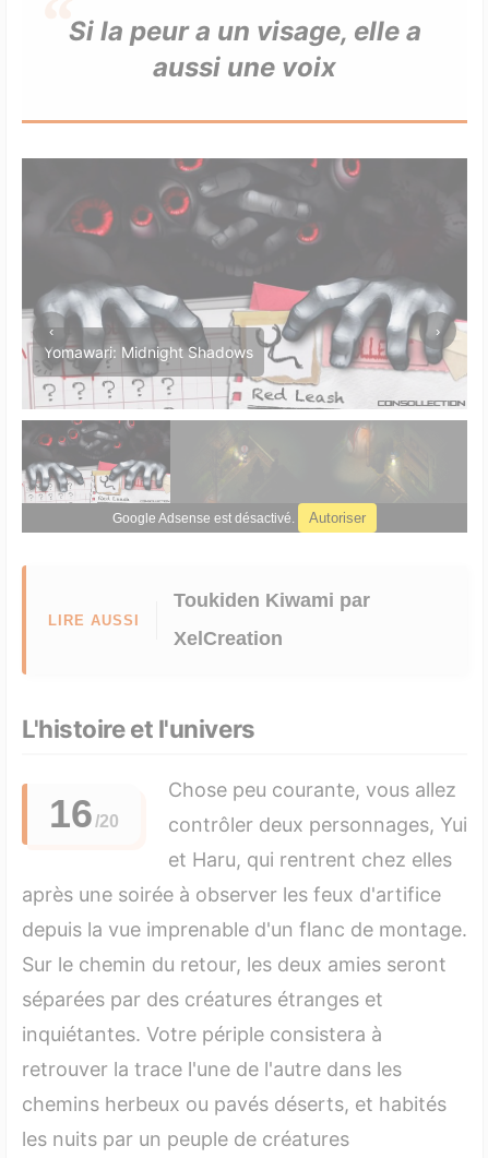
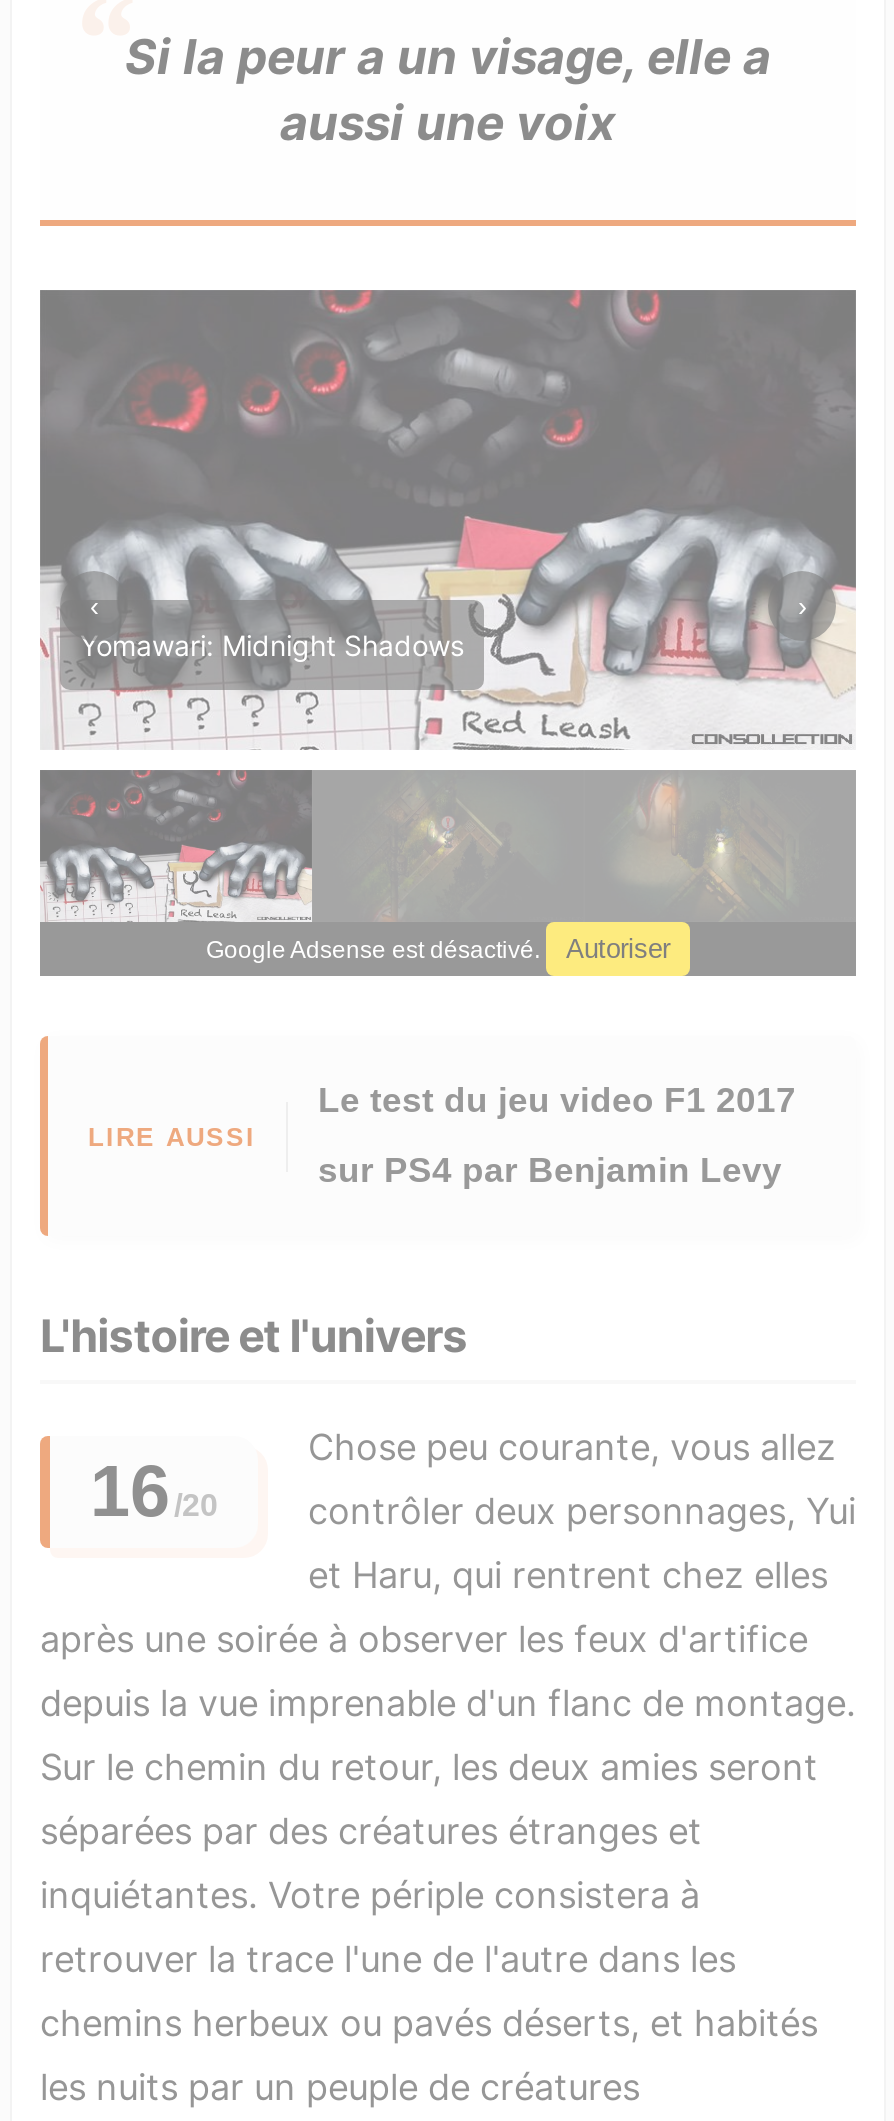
[174,589,370,611] Toukiden Kiwami par -> [318,1080,796,1120] Le test du jeu video F1 2017
[174,628,283,650] XelCreation -> [318,1150,782,1190] sur PS4 par Benjamin Levy

